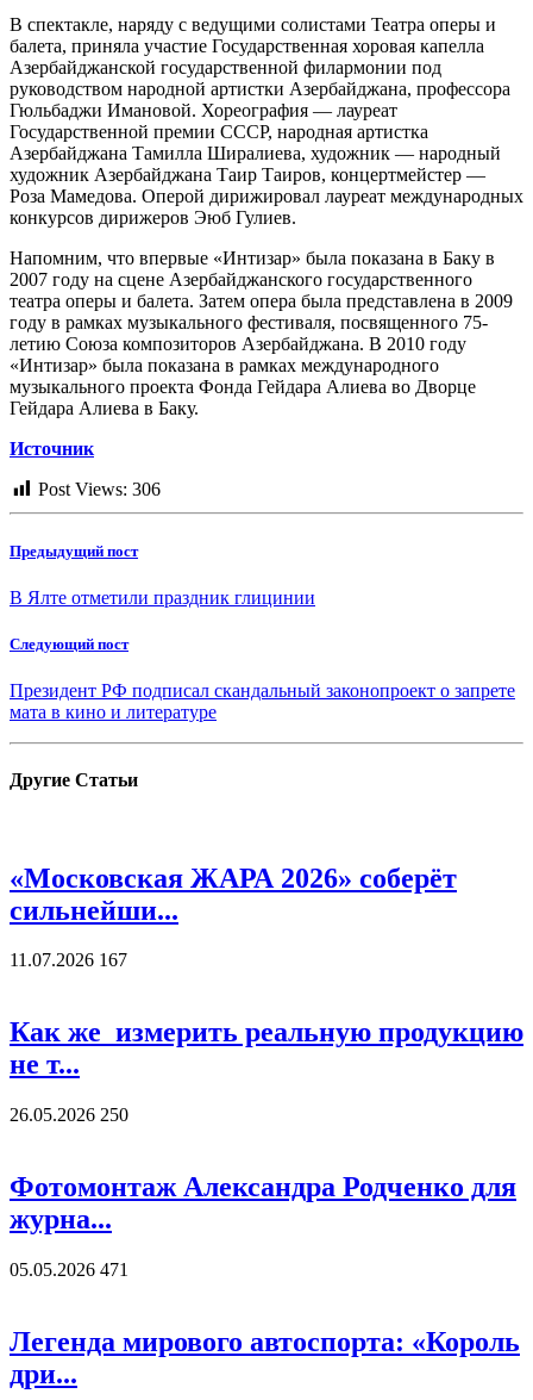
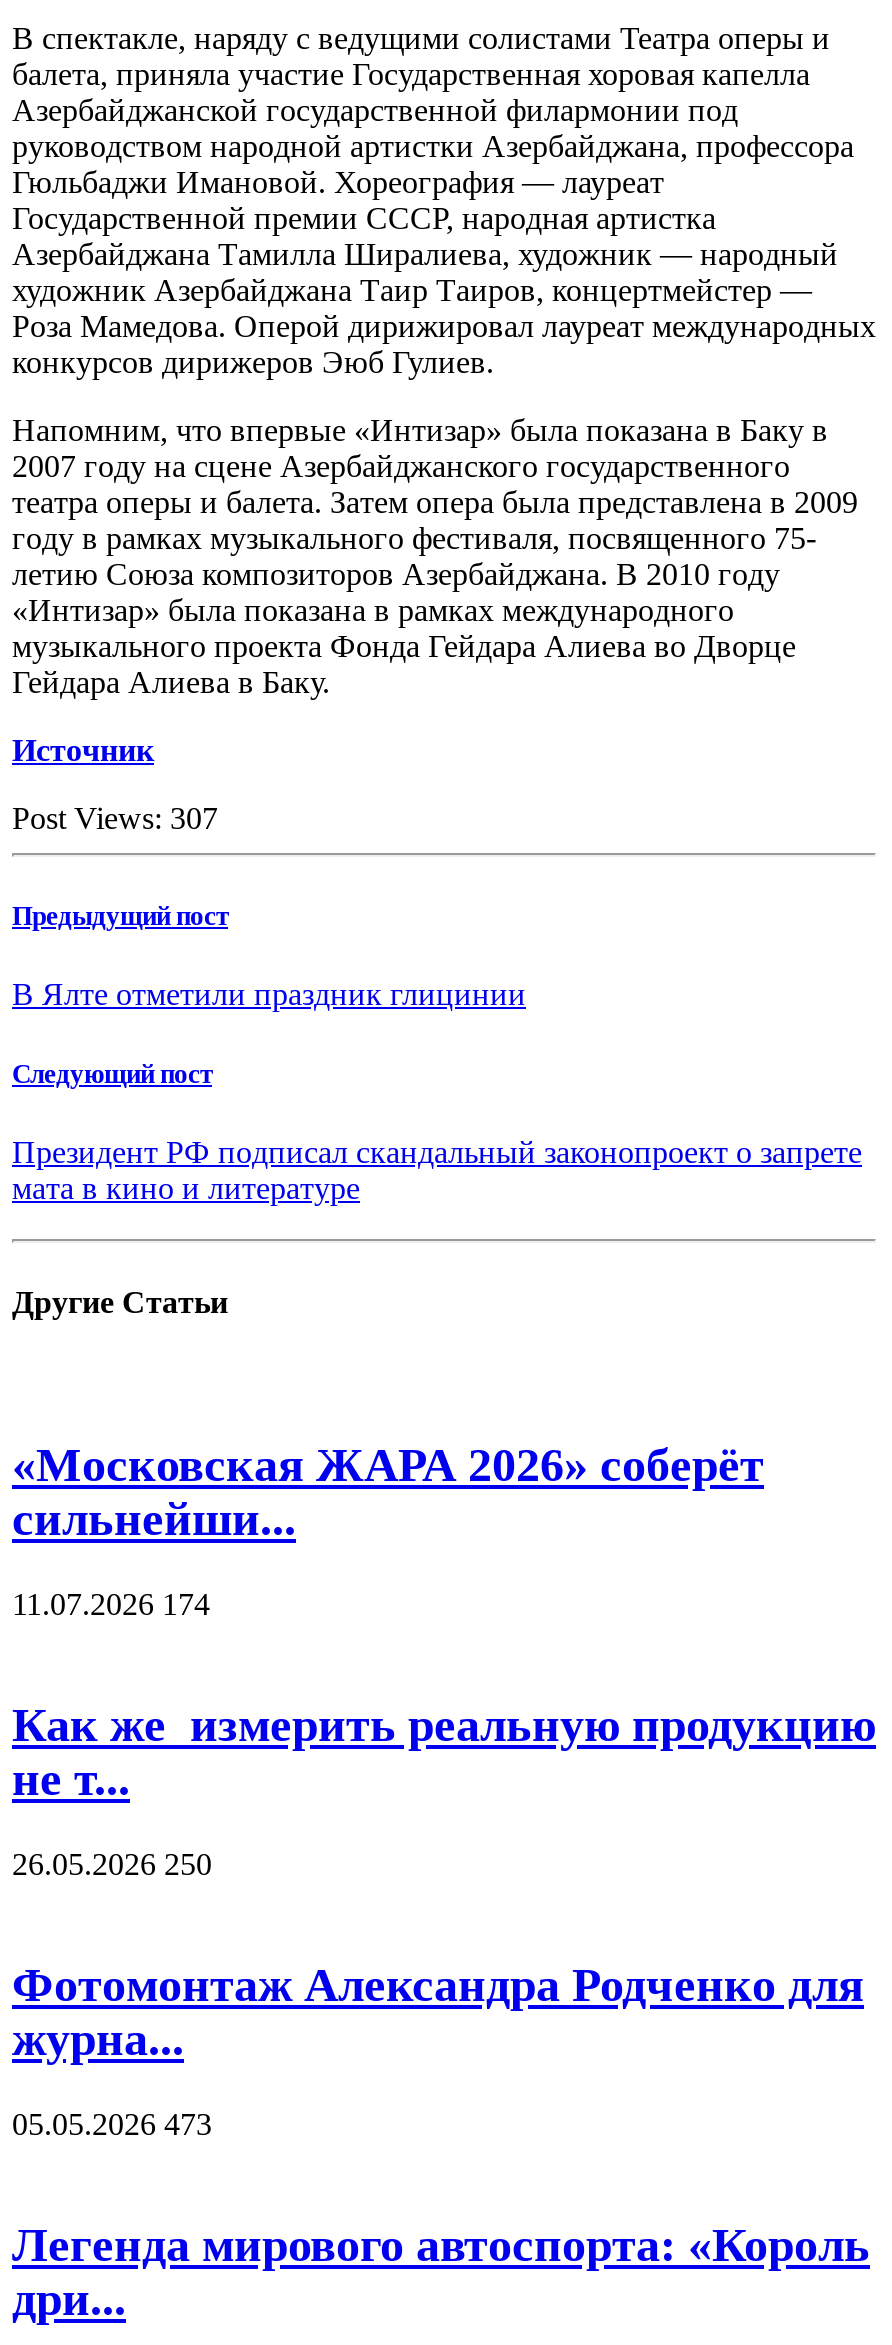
[38,479,161,499] Post Views: 306 -> [12,801,218,835] Post Views: 307
[10,950,127,970] 11.07.2026 167 -> [12,1587,210,1621] 11.07.2026 174
[10,1259,128,1280] 05.05.2026 471 -> [12,2106,212,2140] 05.05.2026 473

